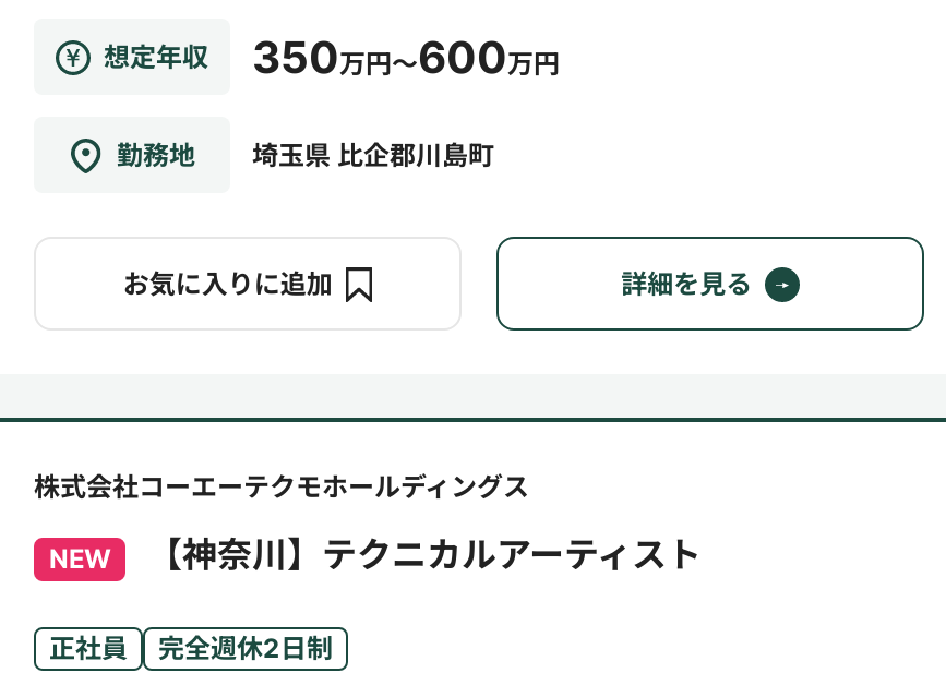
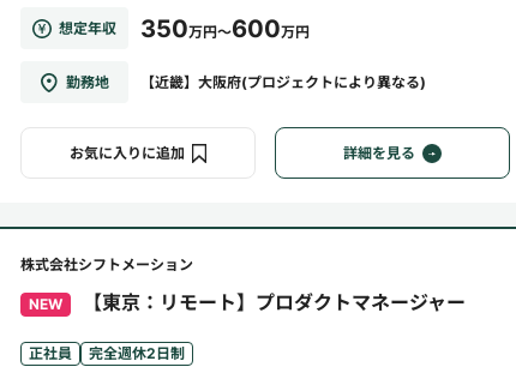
[252,139,494,171] 埼玉県 比企郡川島町 -> [140,73,426,91] 【近畿】大阪府(プロジェクトにより異なる)
[34,470,529,503] 株式会社コーエーテクモホールディングス -> [20,255,193,273] 株式会社シフトメーション
[147,533,702,577] 【神奈川】テクニカルアーティスト -> [83,290,466,314] 【東京：リモート】プロダクトマネージャー

